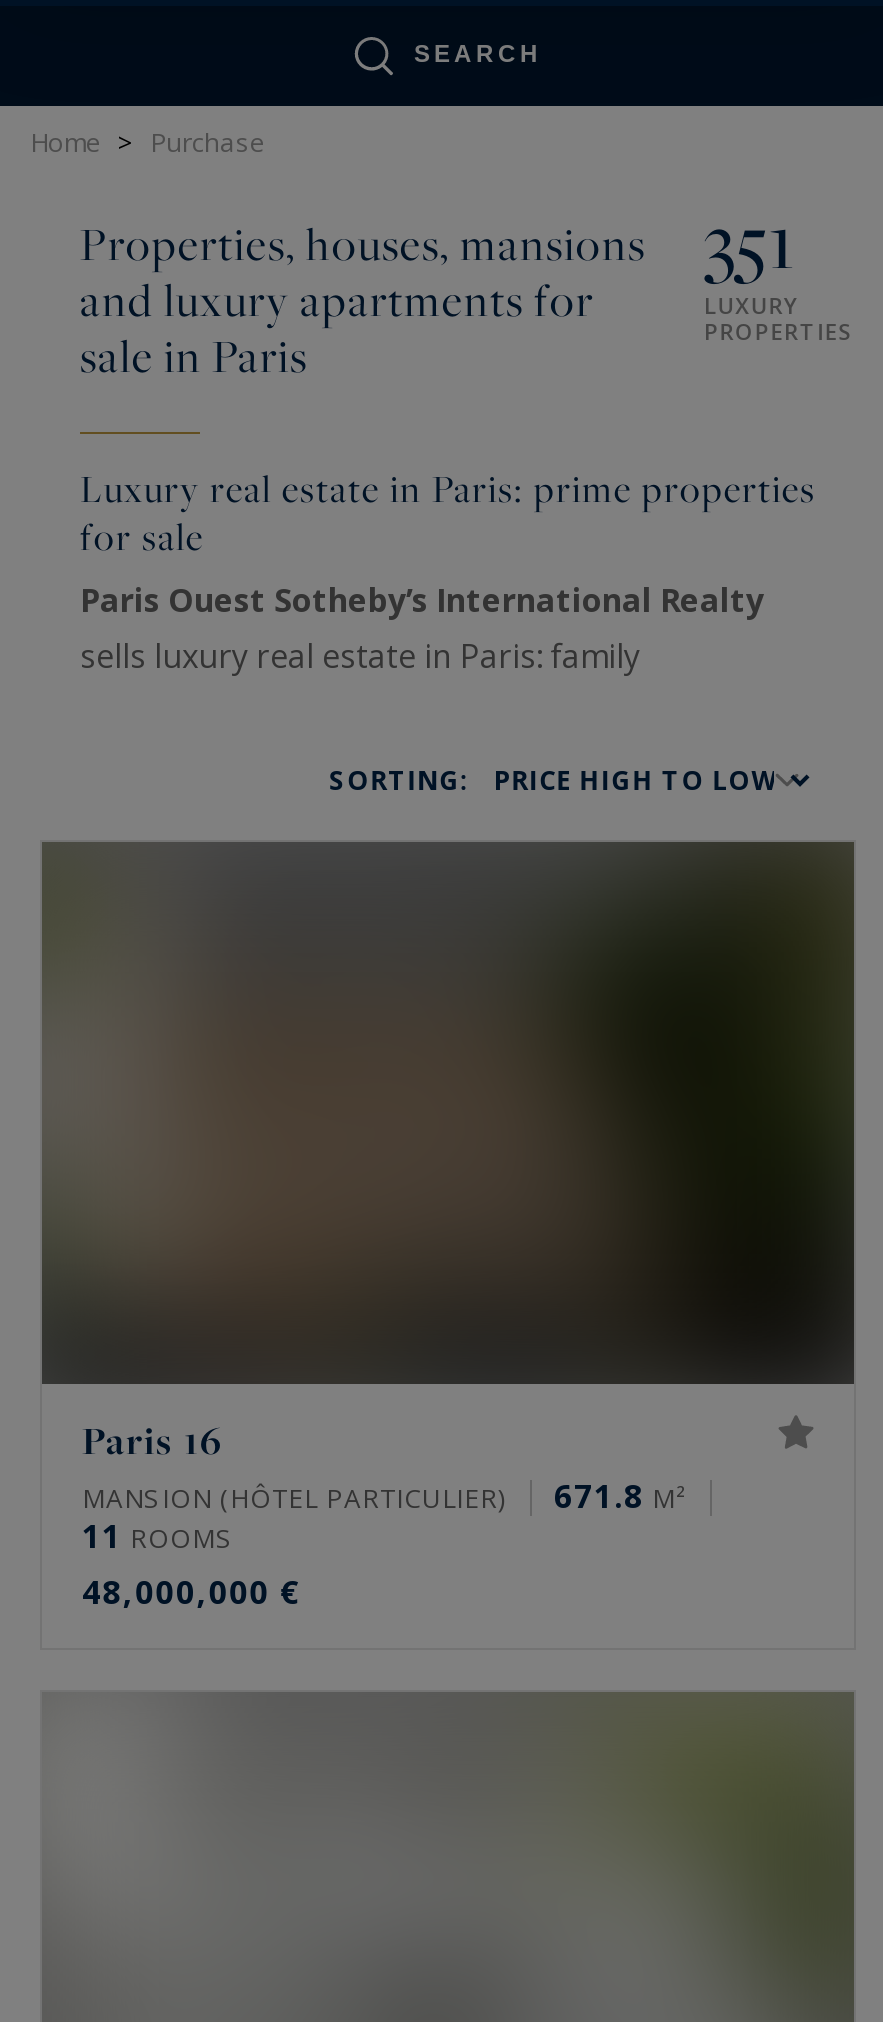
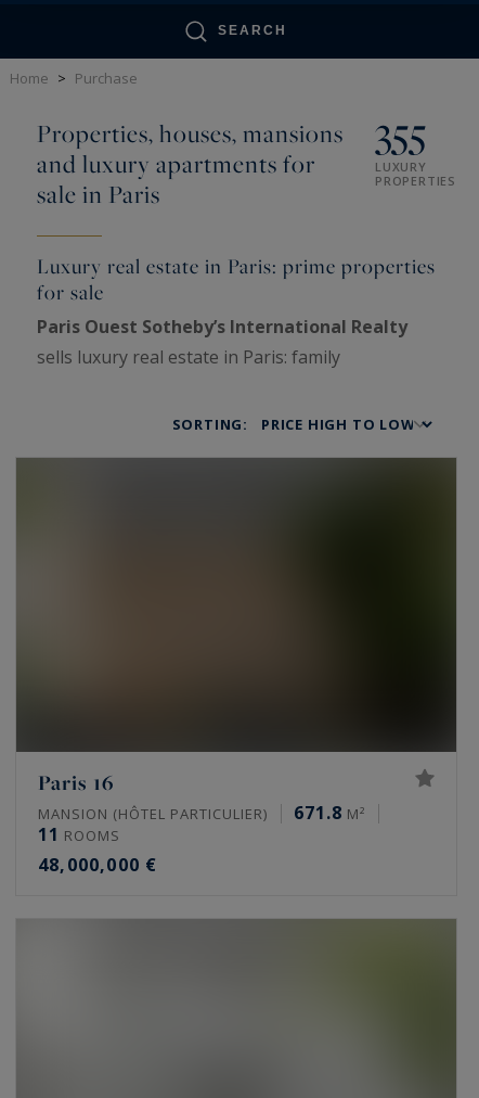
[80,190,794,290] Properties, houses, mansions 351 -> [37,104,427,158] Properties, houses, mansions 355

